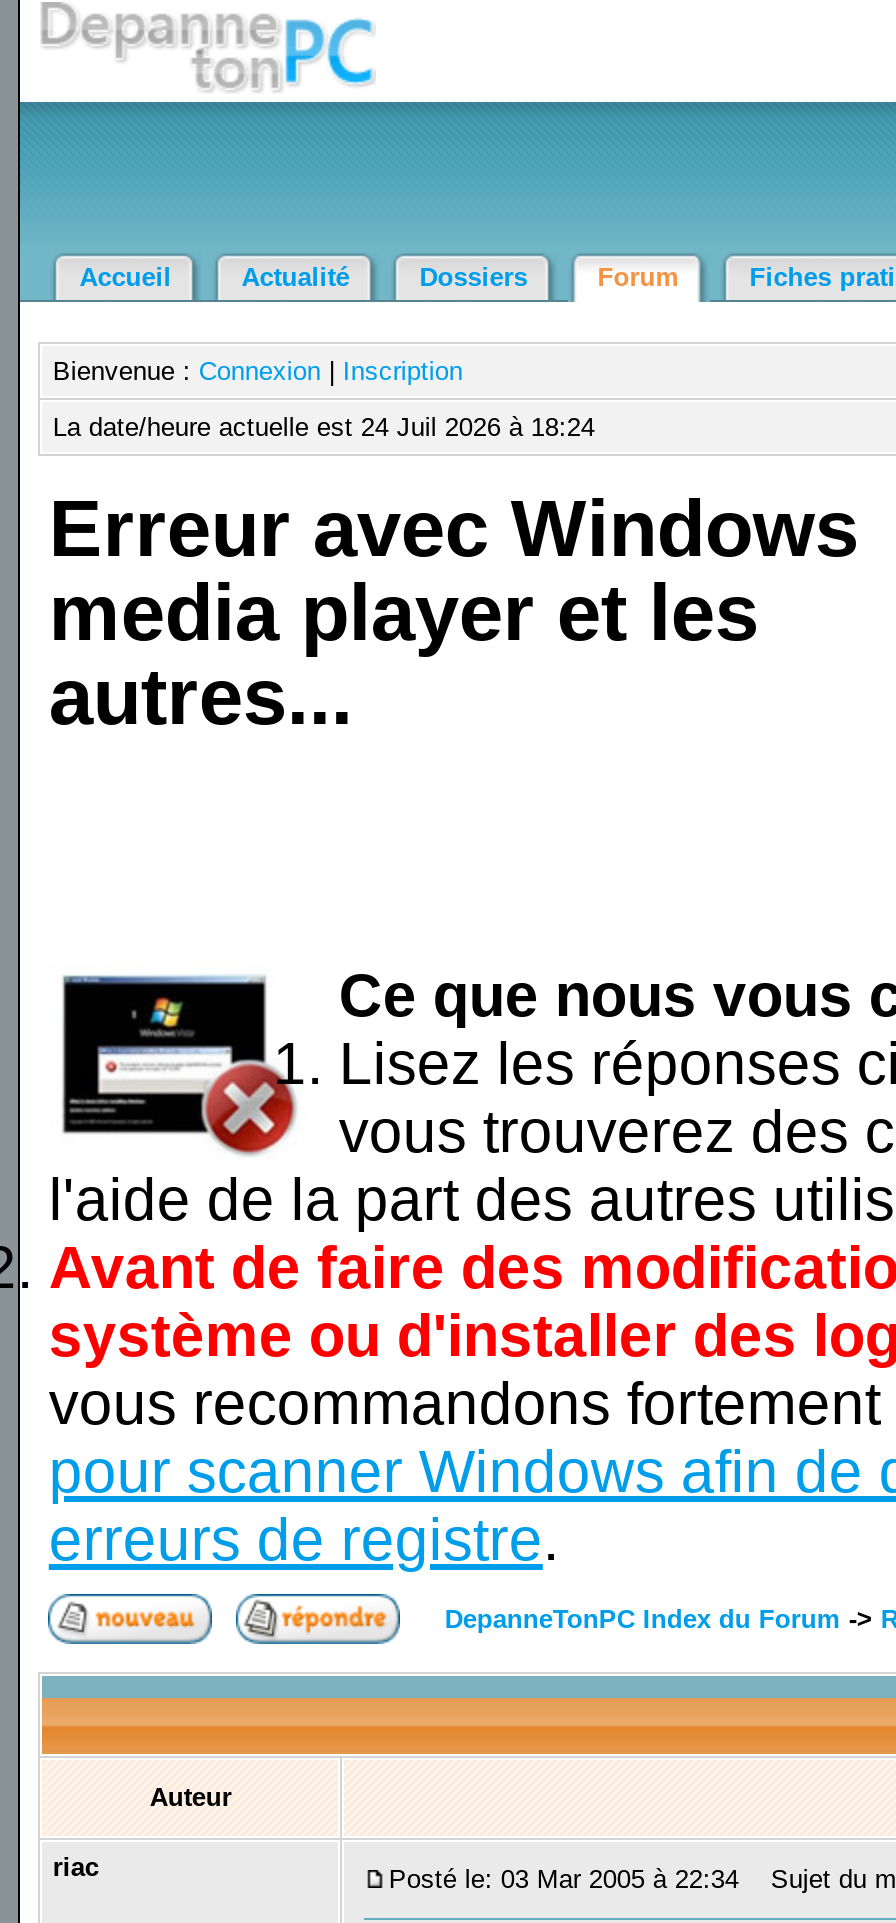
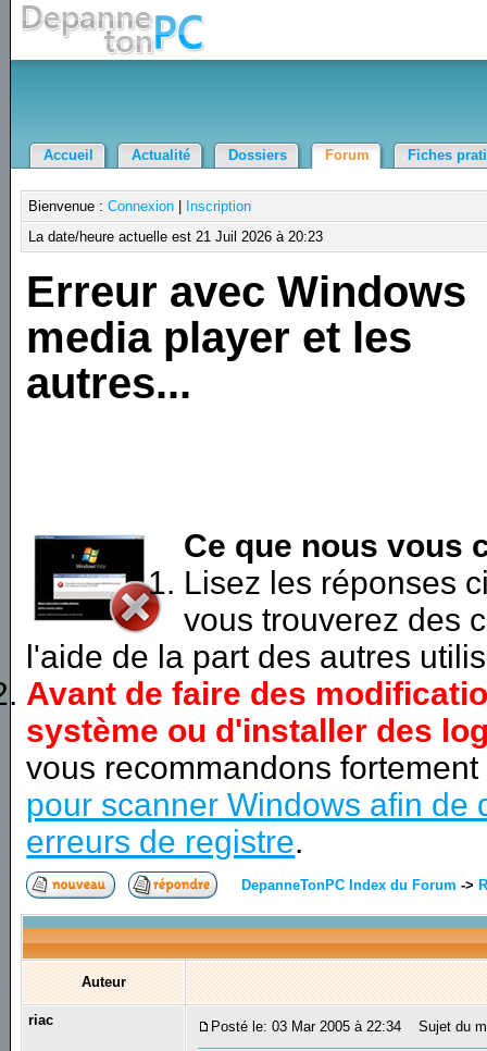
[53,412,595,442] La date/heure actuelle est 24 Juil 2026 à 18:24 -> [29,228,323,245] La date/heure actuelle est 21 Juil 2026 à 20:23

